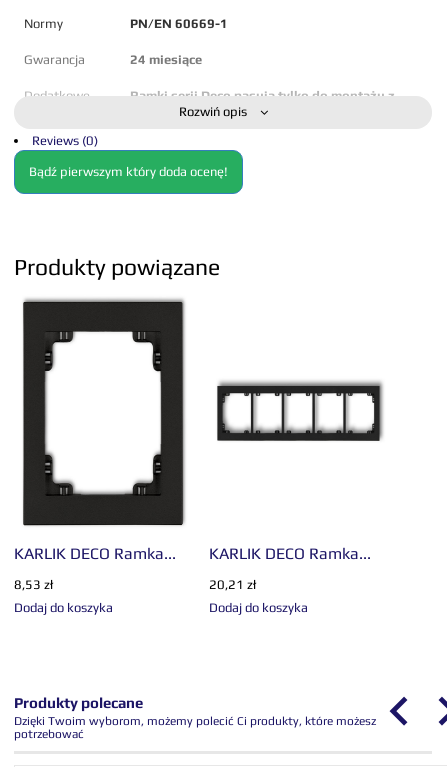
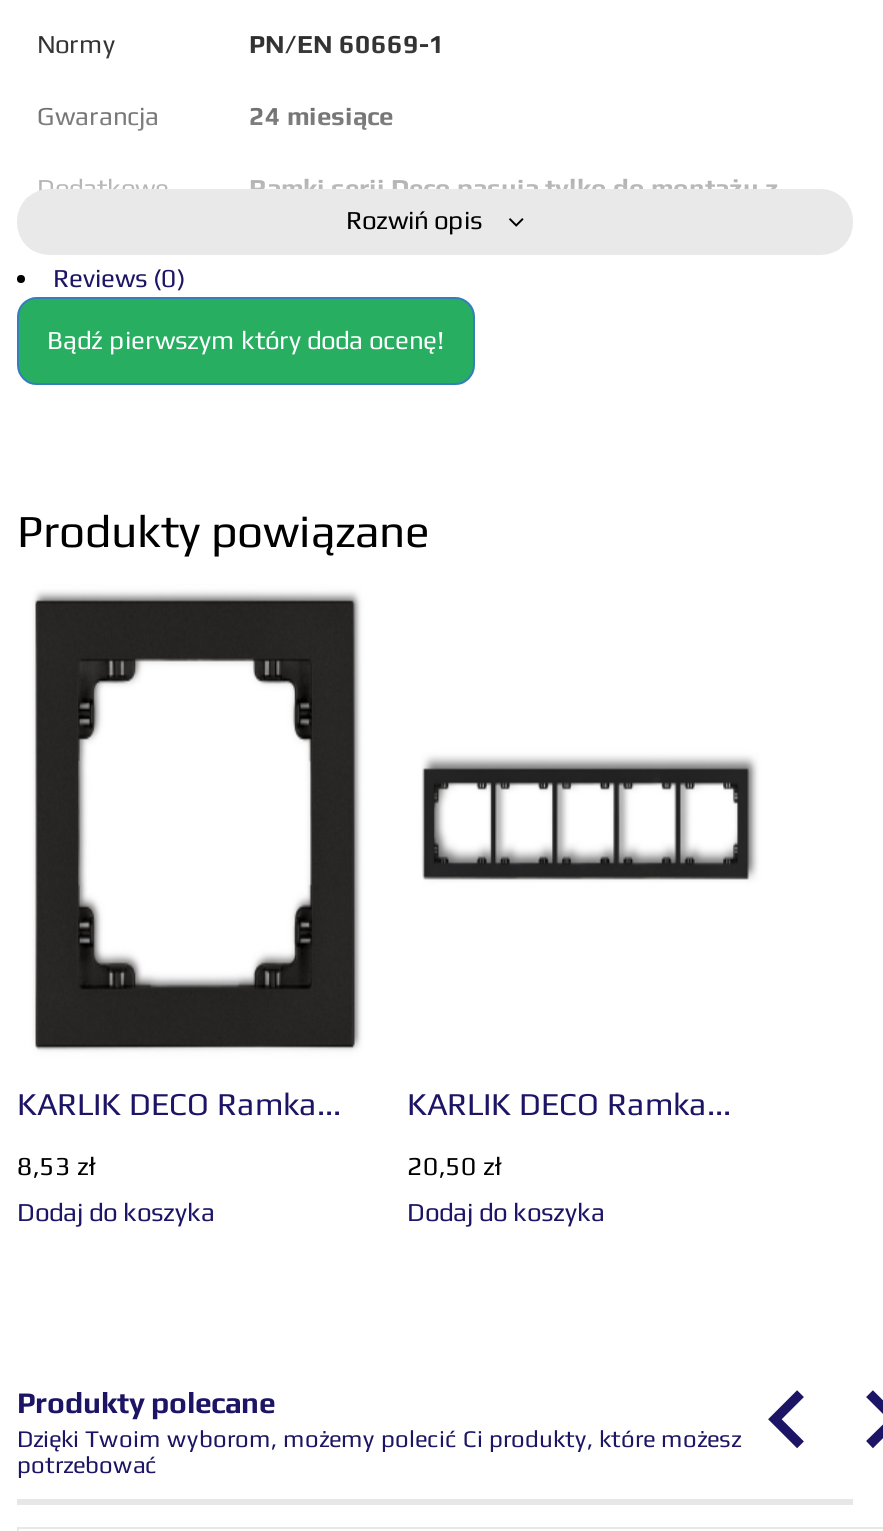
[209,577,256,592] 20,21 zł -> [407,1152,501,1182] 20,50 zł

